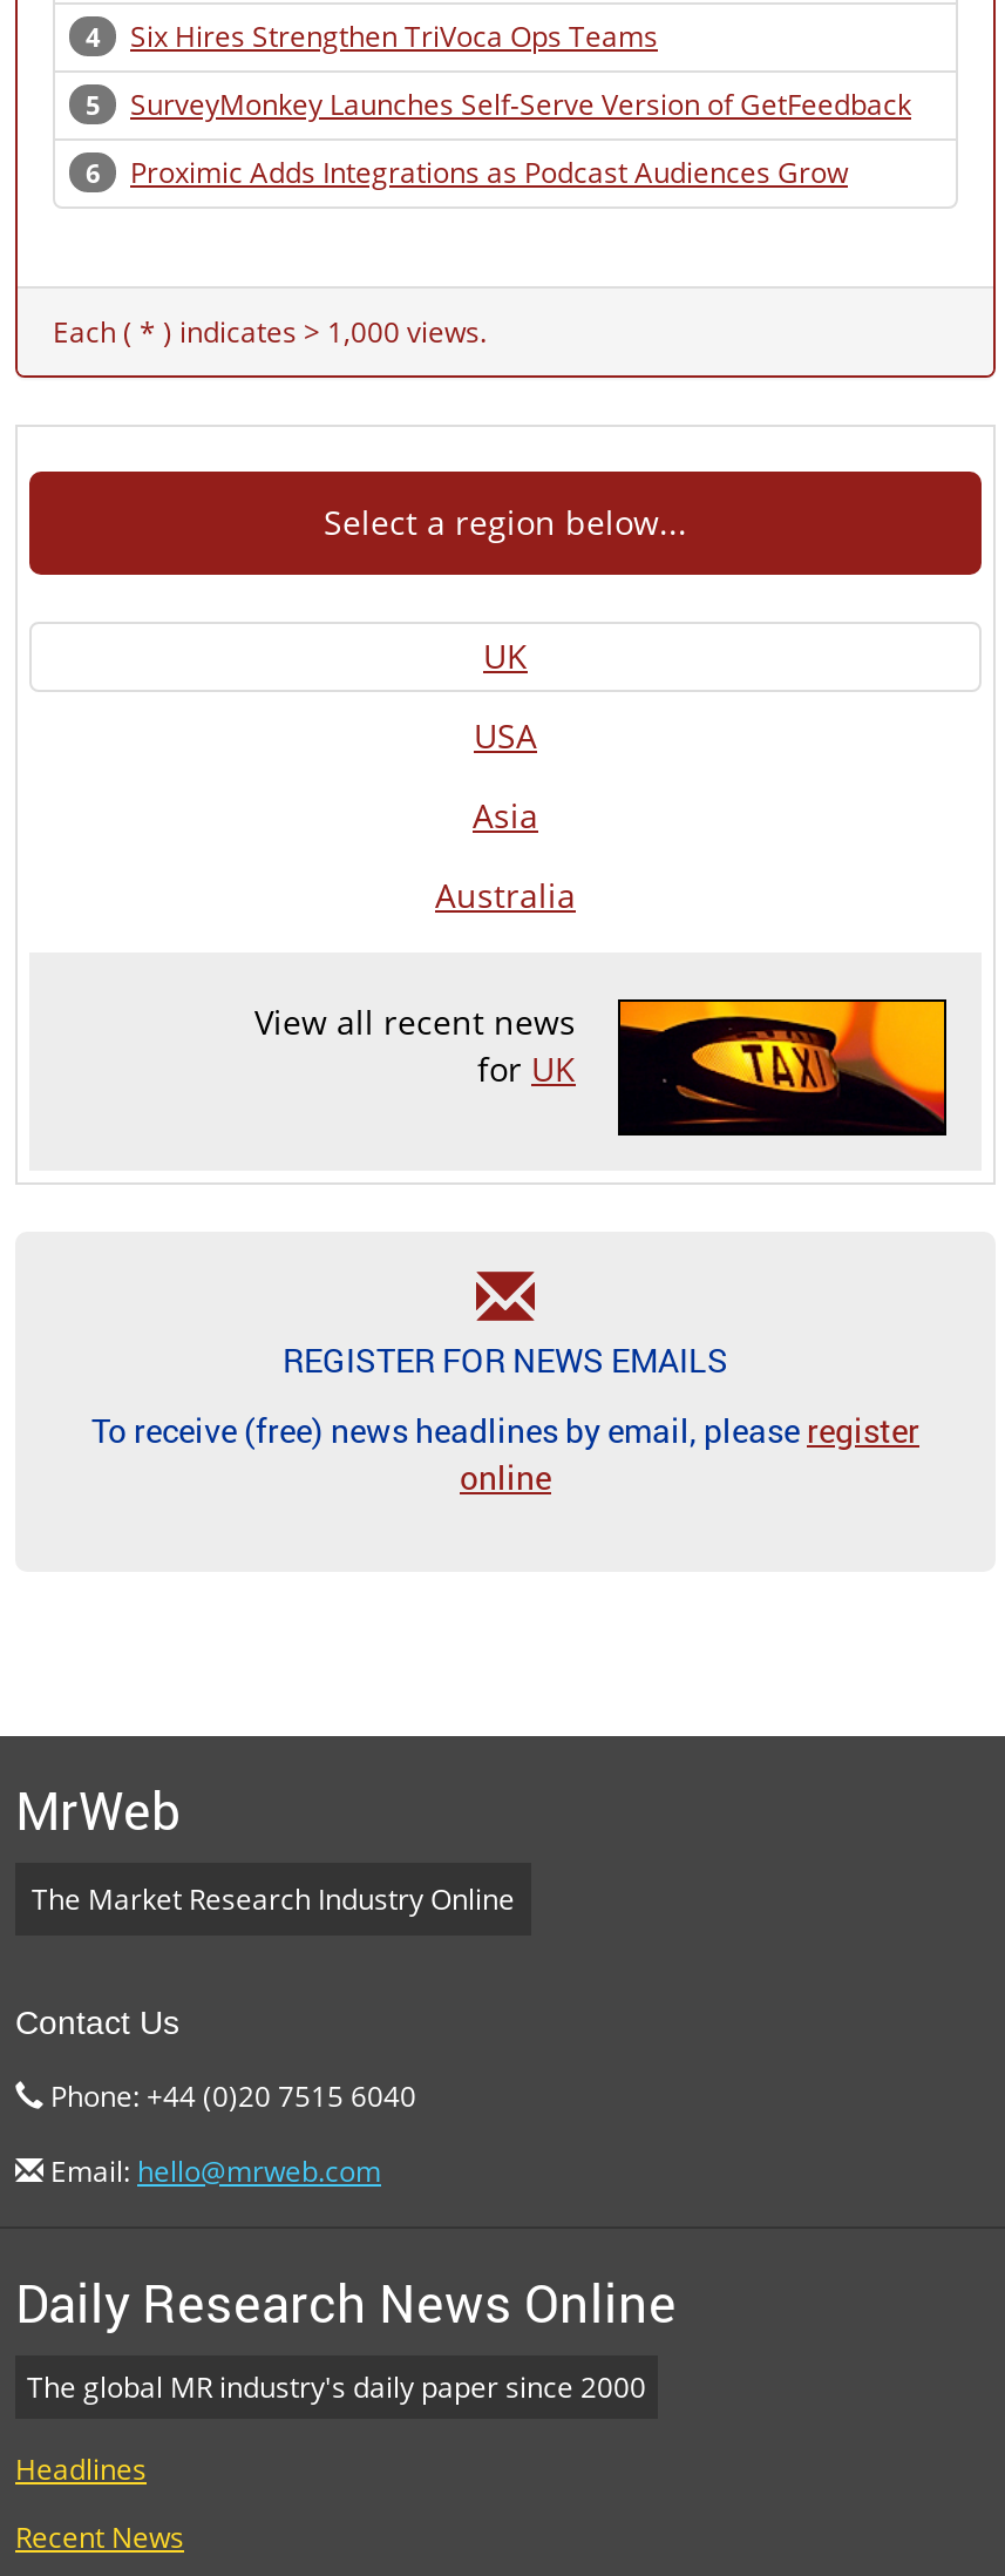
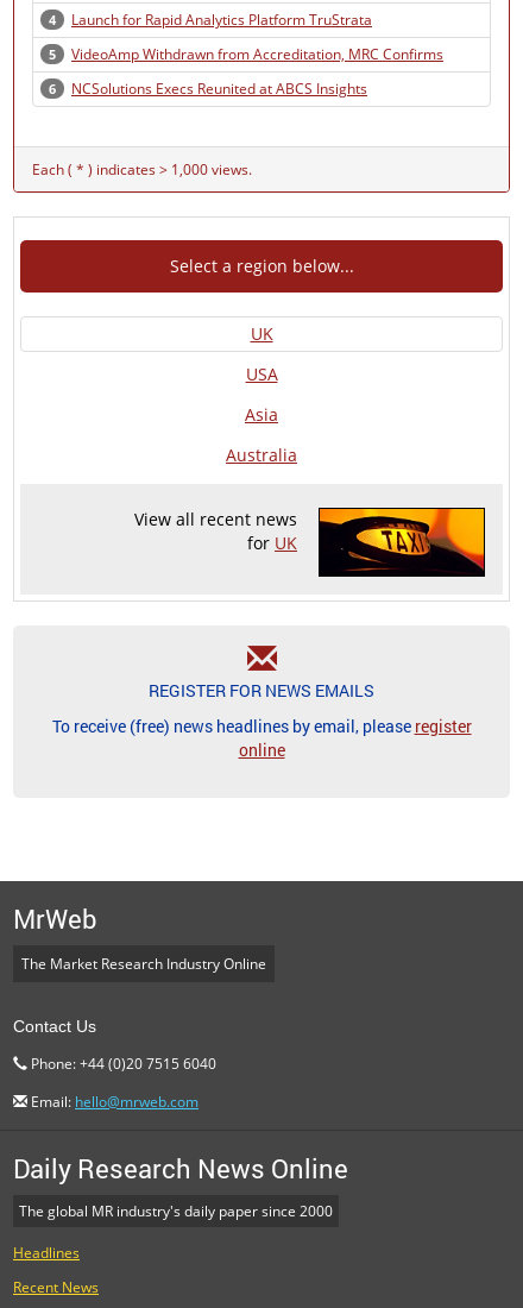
[130,17,658,57] Six Hires Strengthen TriVoca Ops Teams -> [71,10,372,30] Launch for Rapid Analytics Platform TruStrata
[130,85,911,125] SurveyMonkey Launches Self-Serve Version of GetFeedback -> [71,44,443,64] VideoAmp Withdrawn from Accreditation, MRC Confirms
[130,153,848,193] Proximic Adds Integrations as Podcast Audiences Grow -> [71,79,367,99] NCSolutions Execs Reunited at ABCS Insights

